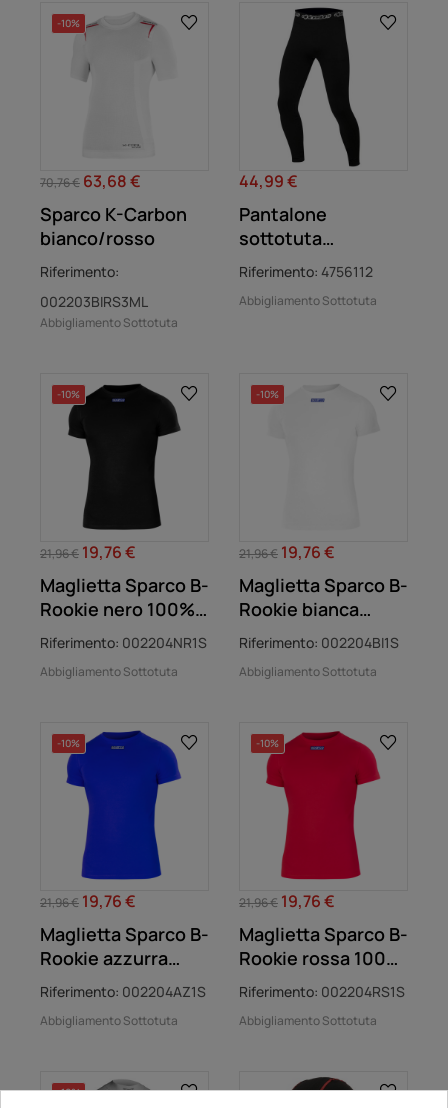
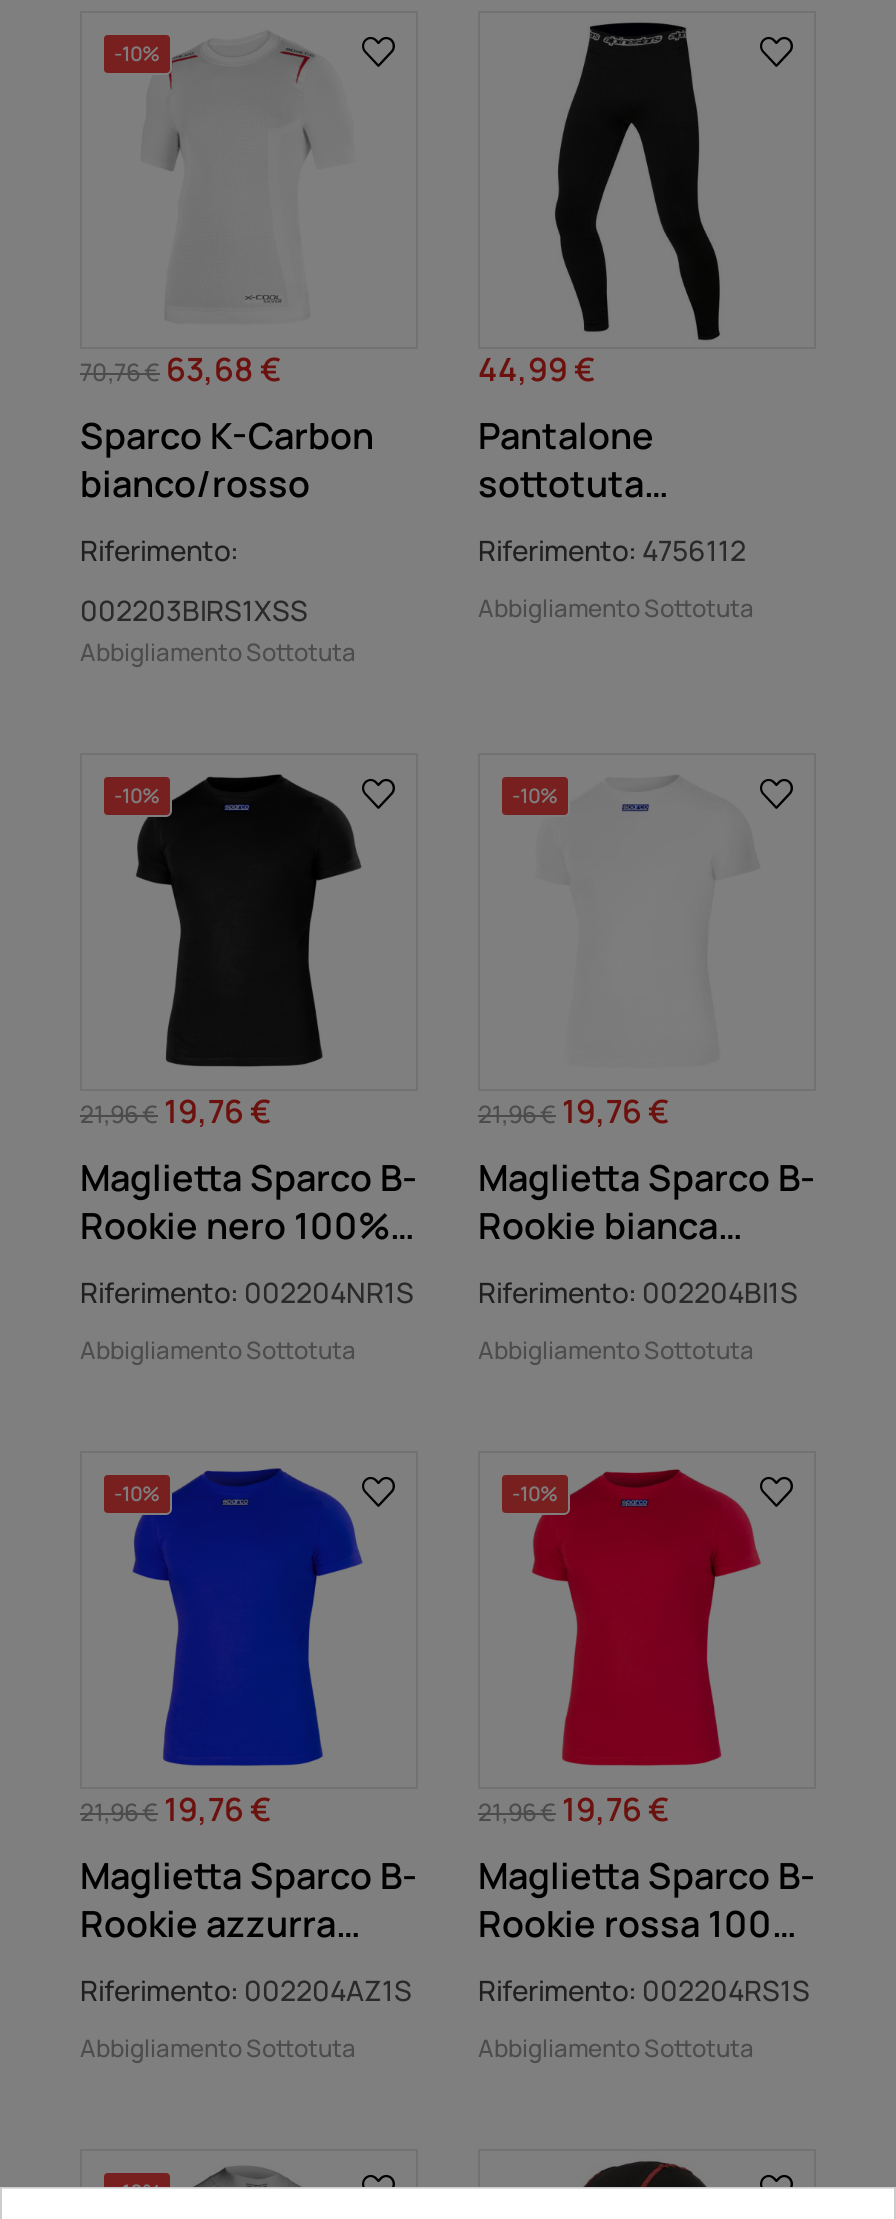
[40,292,148,311] 002203BIRS3ML -> [80,591,308,629] 002203BIRS1XSS

